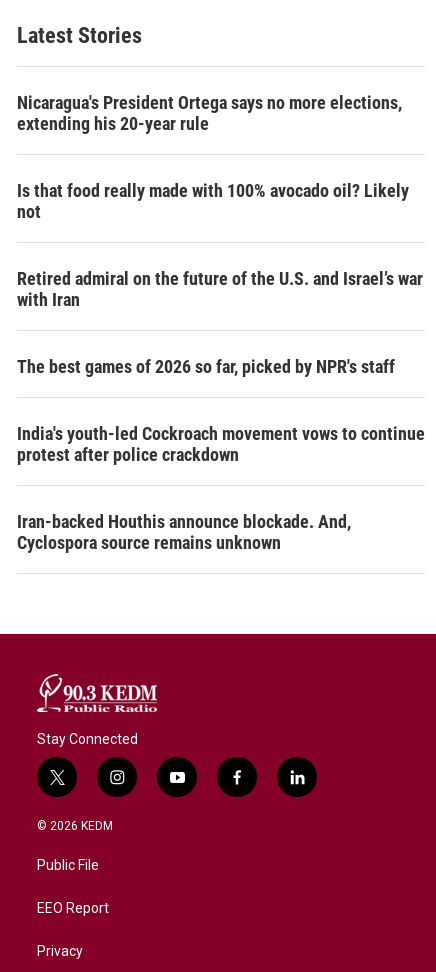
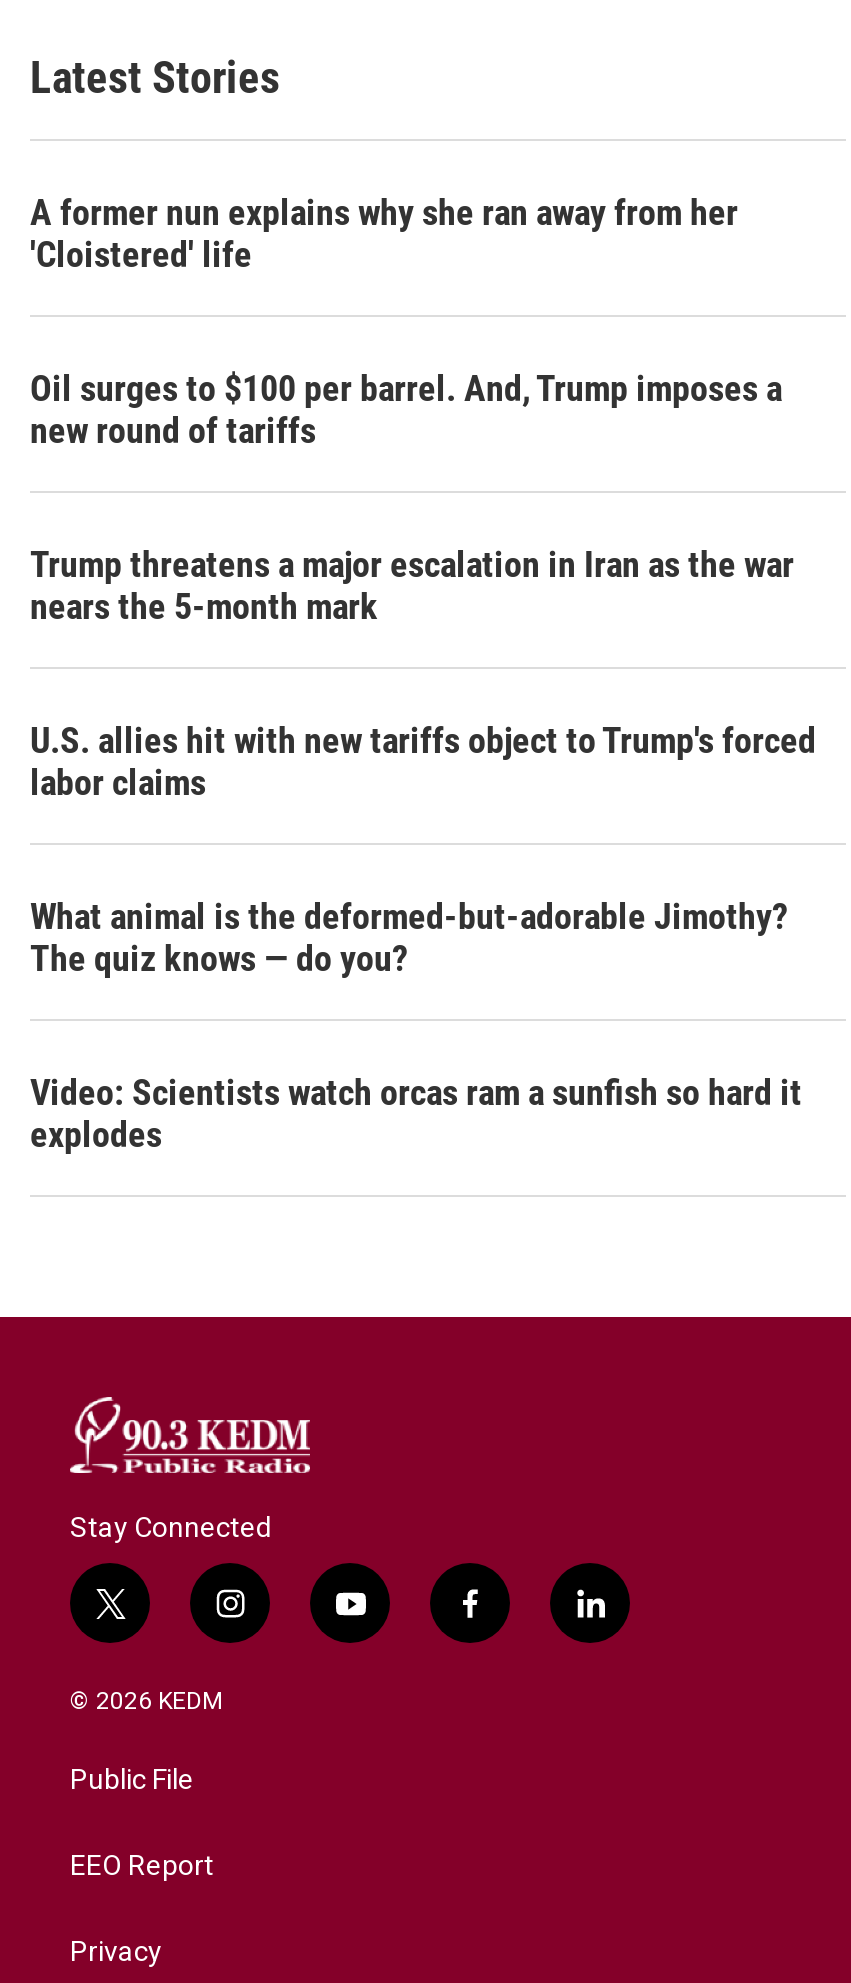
[17,92,402,134] Nicaragua's President Ortega says no more elections, | extending his 20-year rule -> [30,191,738,275] A former nun explains why she ran away from her | 'Cloistered' life
[17,180,409,222] Is that food really made with 100% avocado oil? Likely | not -> [30,367,782,451] Oil surges to $100 per barrel. And, Trump imposes a | new round of tariffs
[17,268,423,310] Retired admiral on the future of the U.S. and Israel’s war | with Iran -> [30,543,794,627] Trump threatens a major escalation in Iran as the war | nears the 5-month mark
[17,356,395,377] The best games of 2026 so far, picked by NPR's staff -> [30,719,816,803] U.S. allies hit with new tariffs object to Trump's forced | labor claims
[17,423,425,465] India's youth-led Cockroach movement vows to continue | protest after police crackdown -> [30,895,788,979] What animal is the deformed-but-adorable Jimothy? | The quiz knows — do you?
[17,511,351,553] Iran-backed Houthis announce blockade. And, | Cyclospora source remains unknown -> [30,1071,802,1155] Video: Scientists watch orcas ram a sunfish so hard it | explodes

